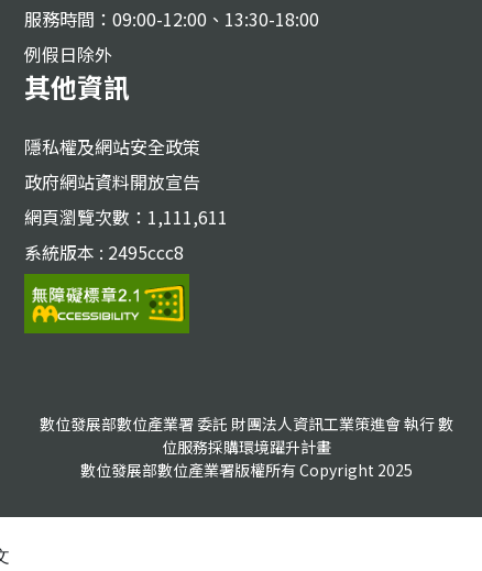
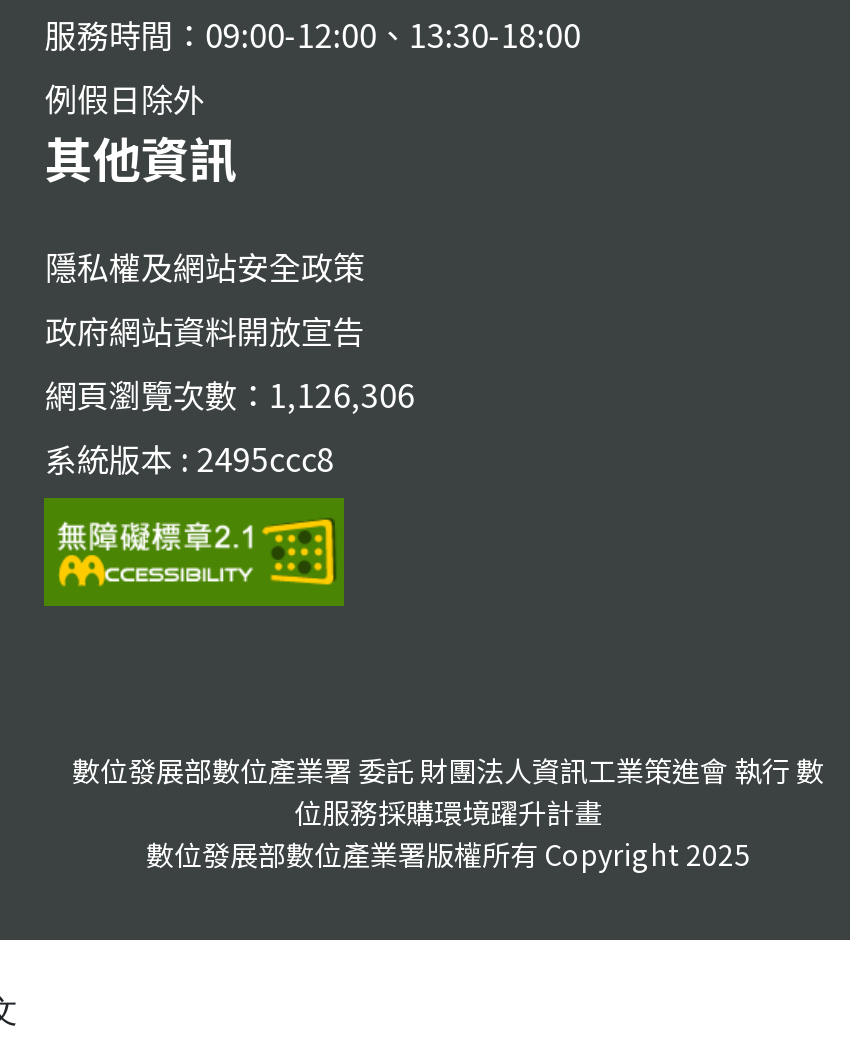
[25,204,228,230] 網頁瀏覽次數：1,111,611 -> [45,370,415,418] 網頁瀏覽次數：1,126,306

